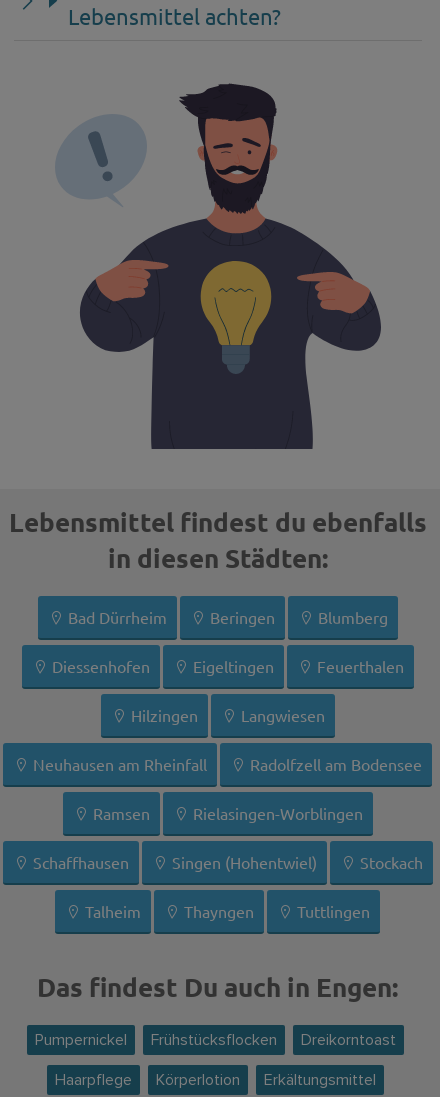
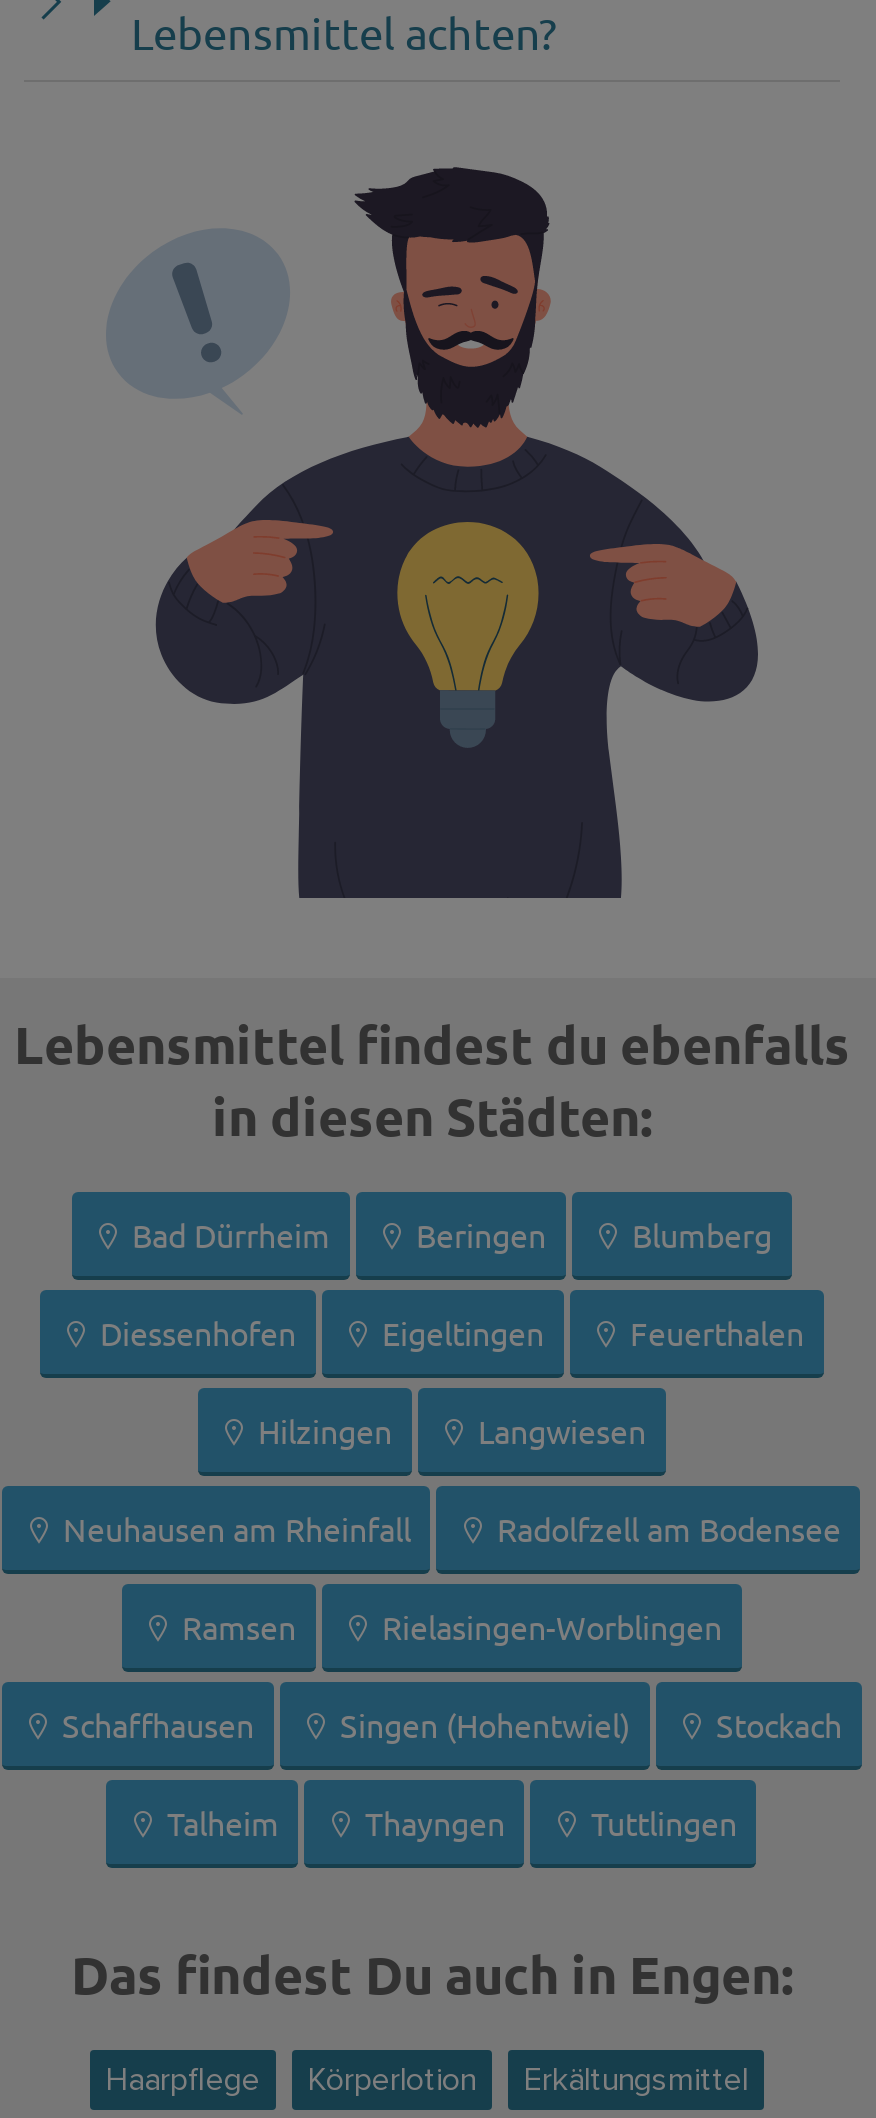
[35,1032,396,1048] Pumpernickel | Frühstücksflocken | Dreikorntoast -> none

